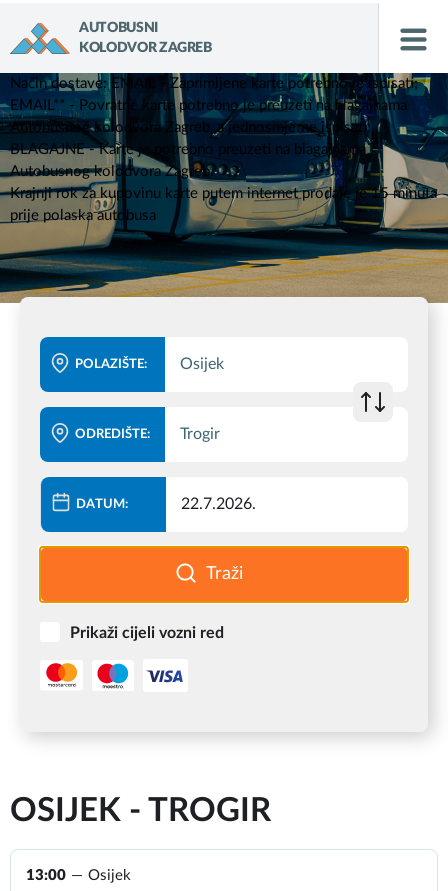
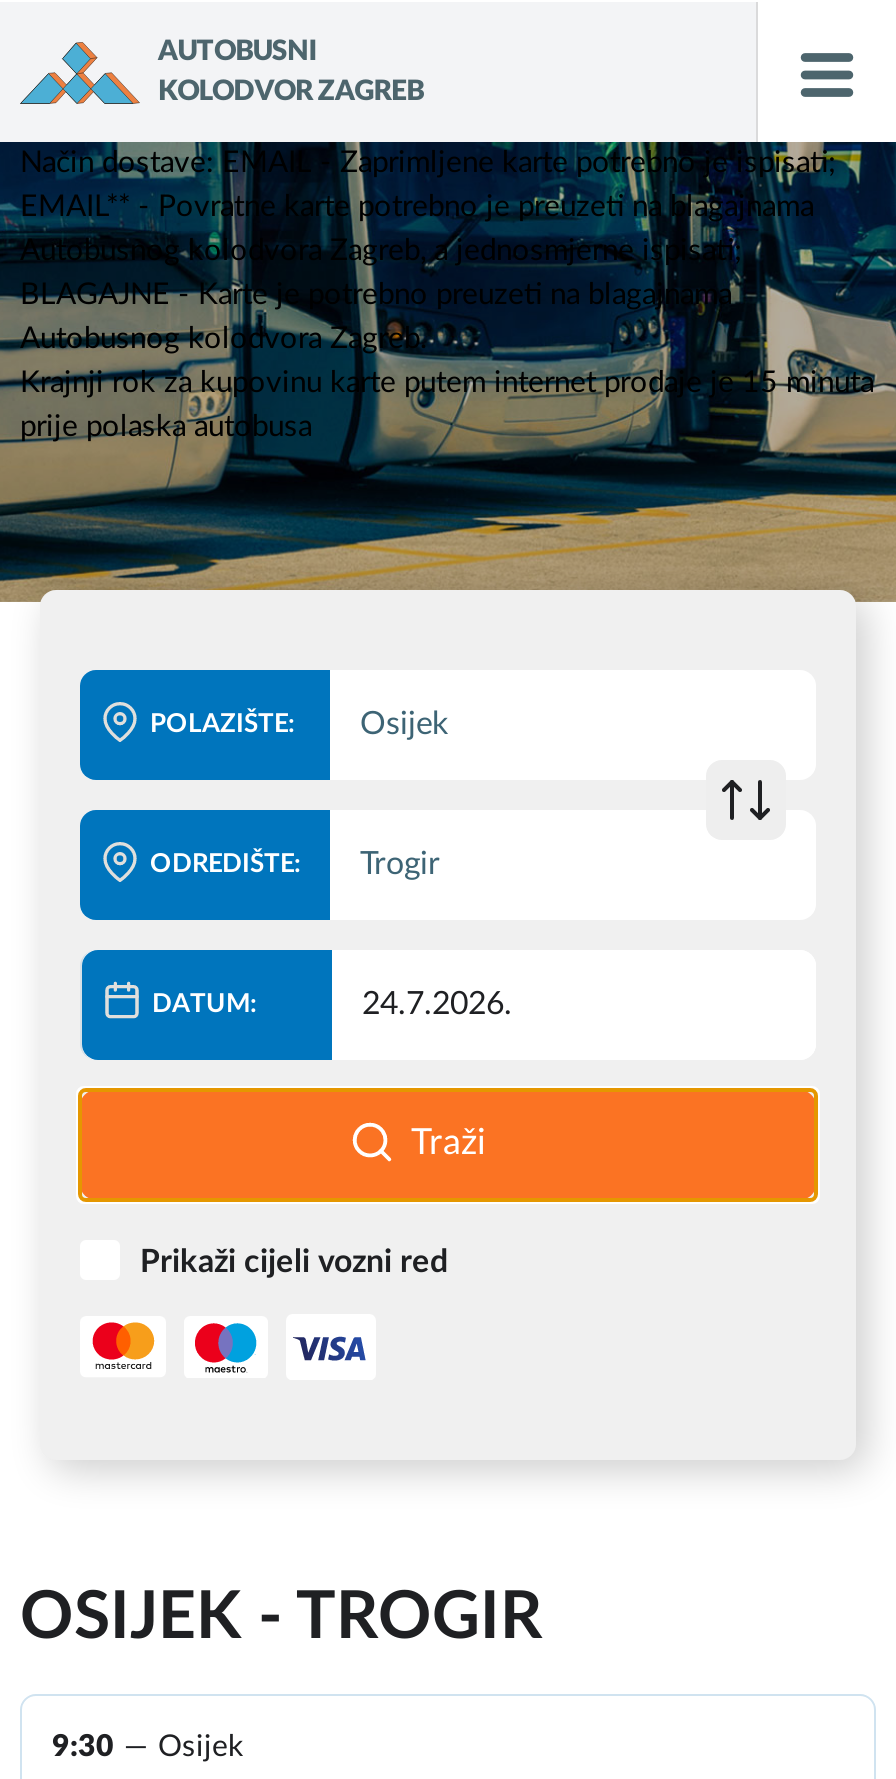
[26,868,131,883] 13:00 Osijek -> [52,1731,244,1761] 9:30 Osijek

